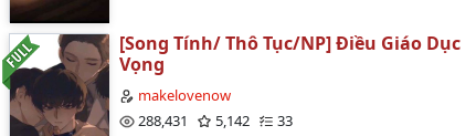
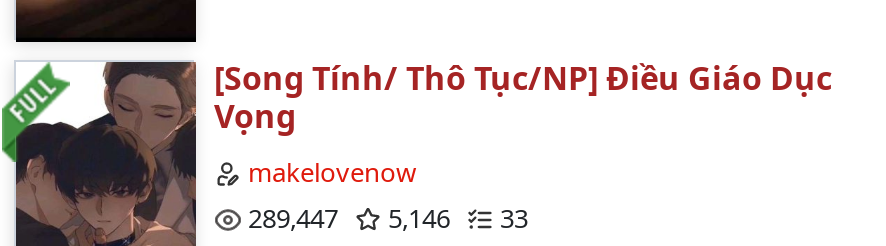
[138,111,188,130] 288,431 -> [248,200,338,236] 289,447
[215,111,250,130] 5,142 -> [388,200,450,236] 5,146

